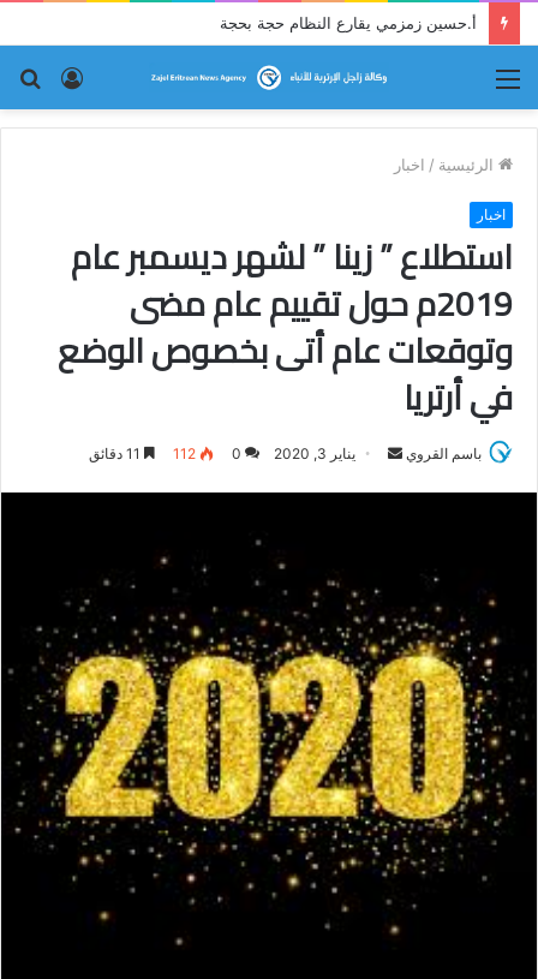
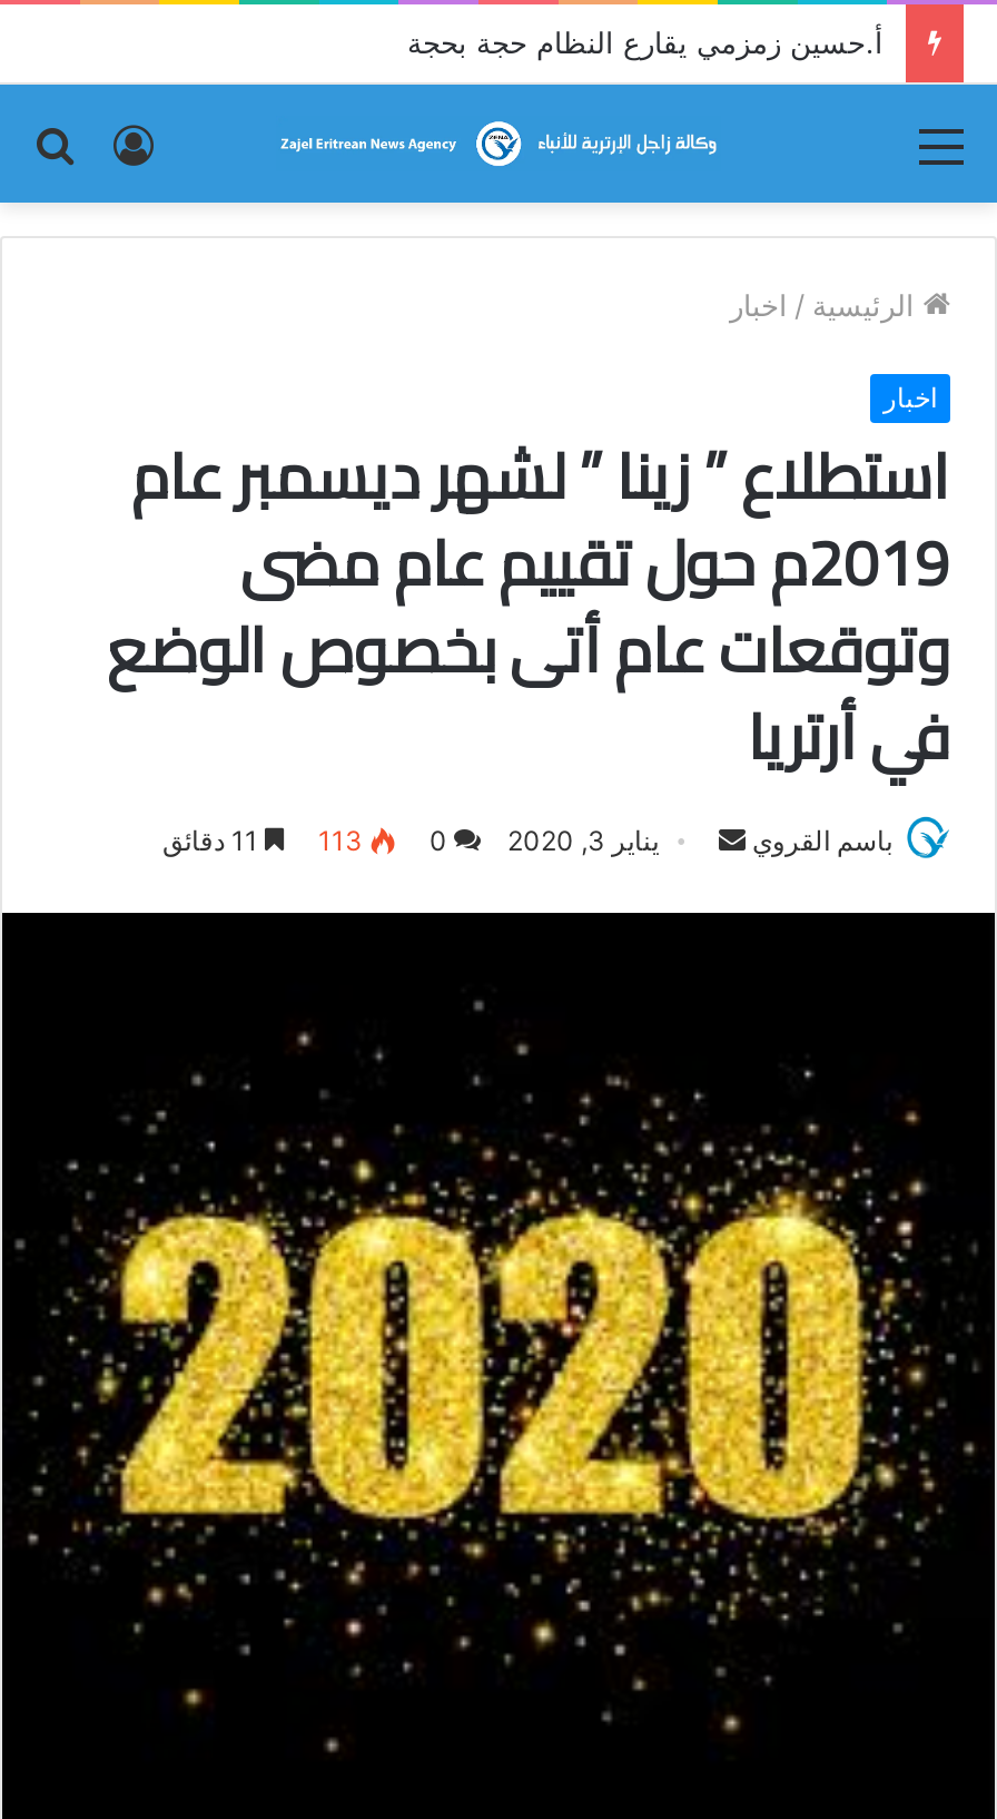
[173,444,196,462] 112 -> [318,824,363,857] 113

